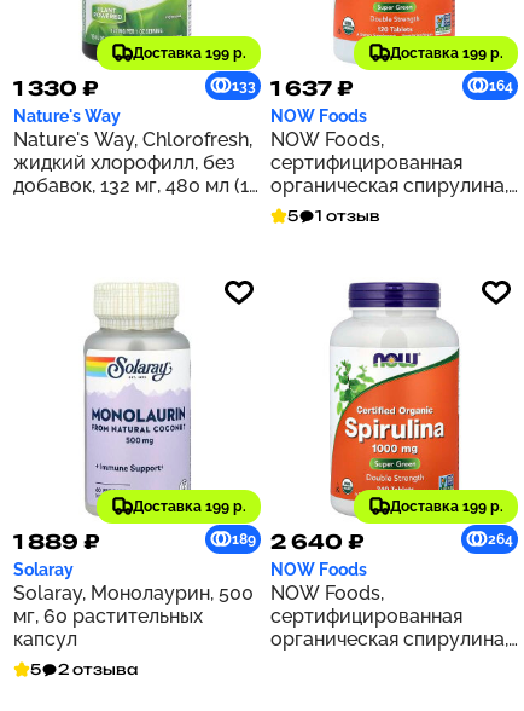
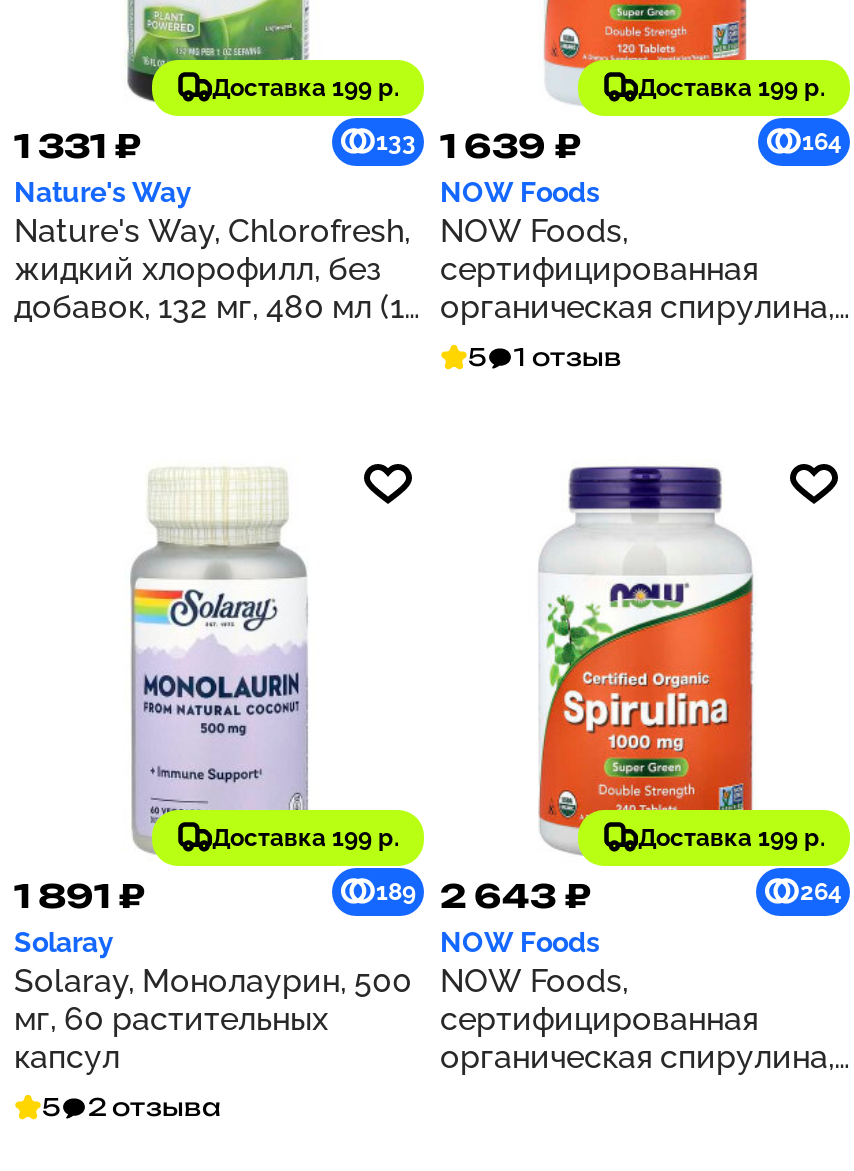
[13,76,99,100] 1 330 ₽ -> [14,125,142,165] 1 331 ₽
[232,76,354,100] 133 1 637 ₽ -> [376,125,582,165] 133 1 639 ₽
[13,529,100,553] 1 889 ₽ -> [14,875,146,915] 1 891 ₽
[232,529,365,553] 189 2 640 ₽ -> [376,875,592,915] 189 2 643 ₽

